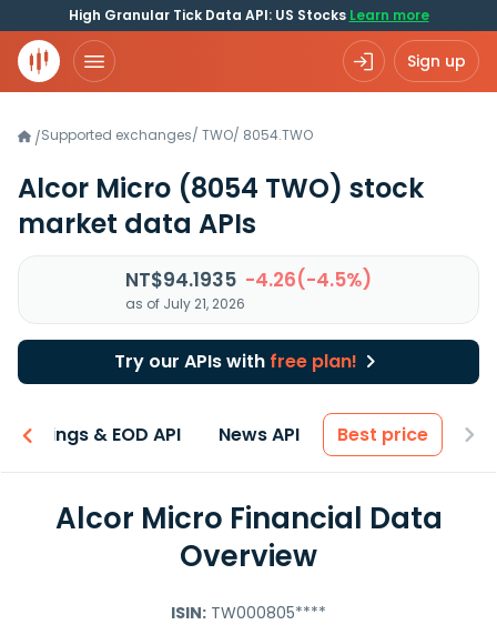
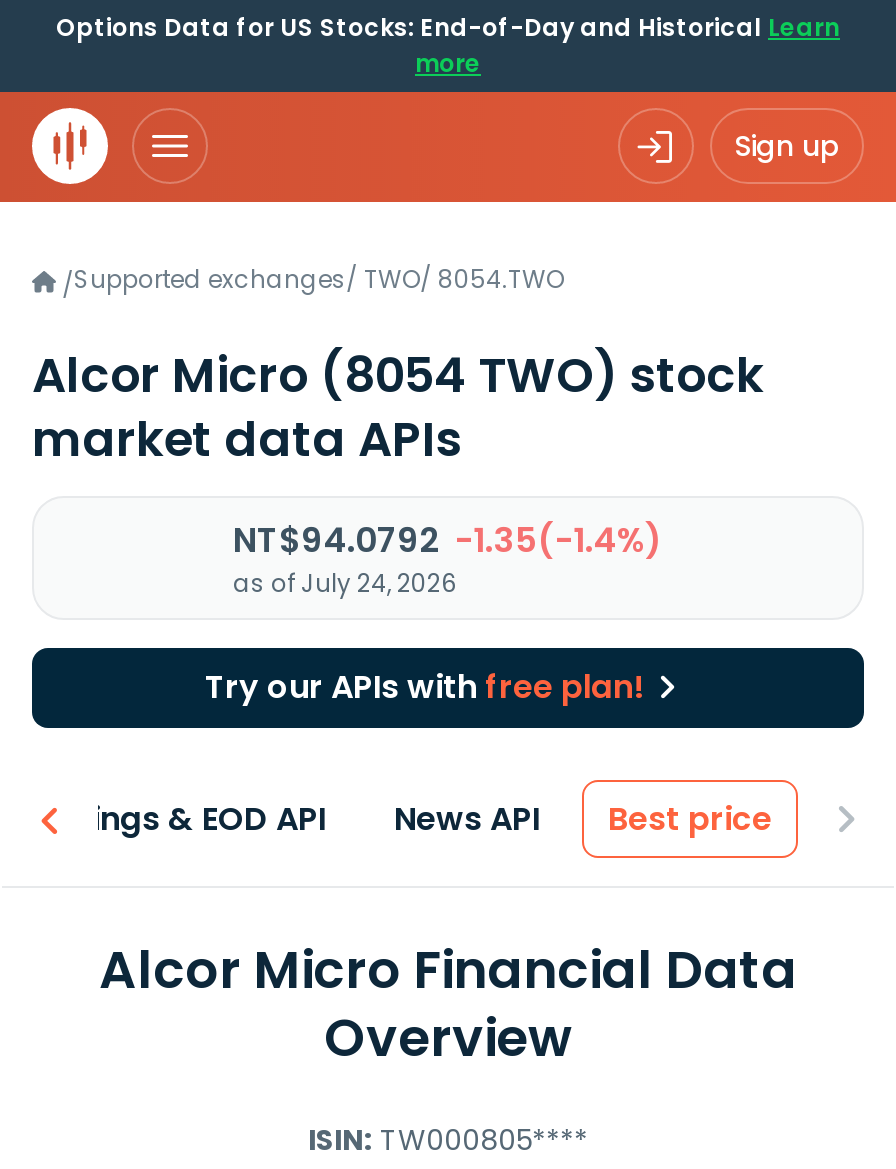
[68,6,429,24] High Granular Tick Data API: US Stocks Learn more -> [56,10,840,80] Options Data for US Stocks: End-of-Day and Historical Learn | more
[125,266,372,313] NT$94.1935 -4.26(-4.5%) | as of July 21, 2026 -> [233,516,663,600] NT$94.0792 -1.35(-1.4%) | as of July 24, 2026

